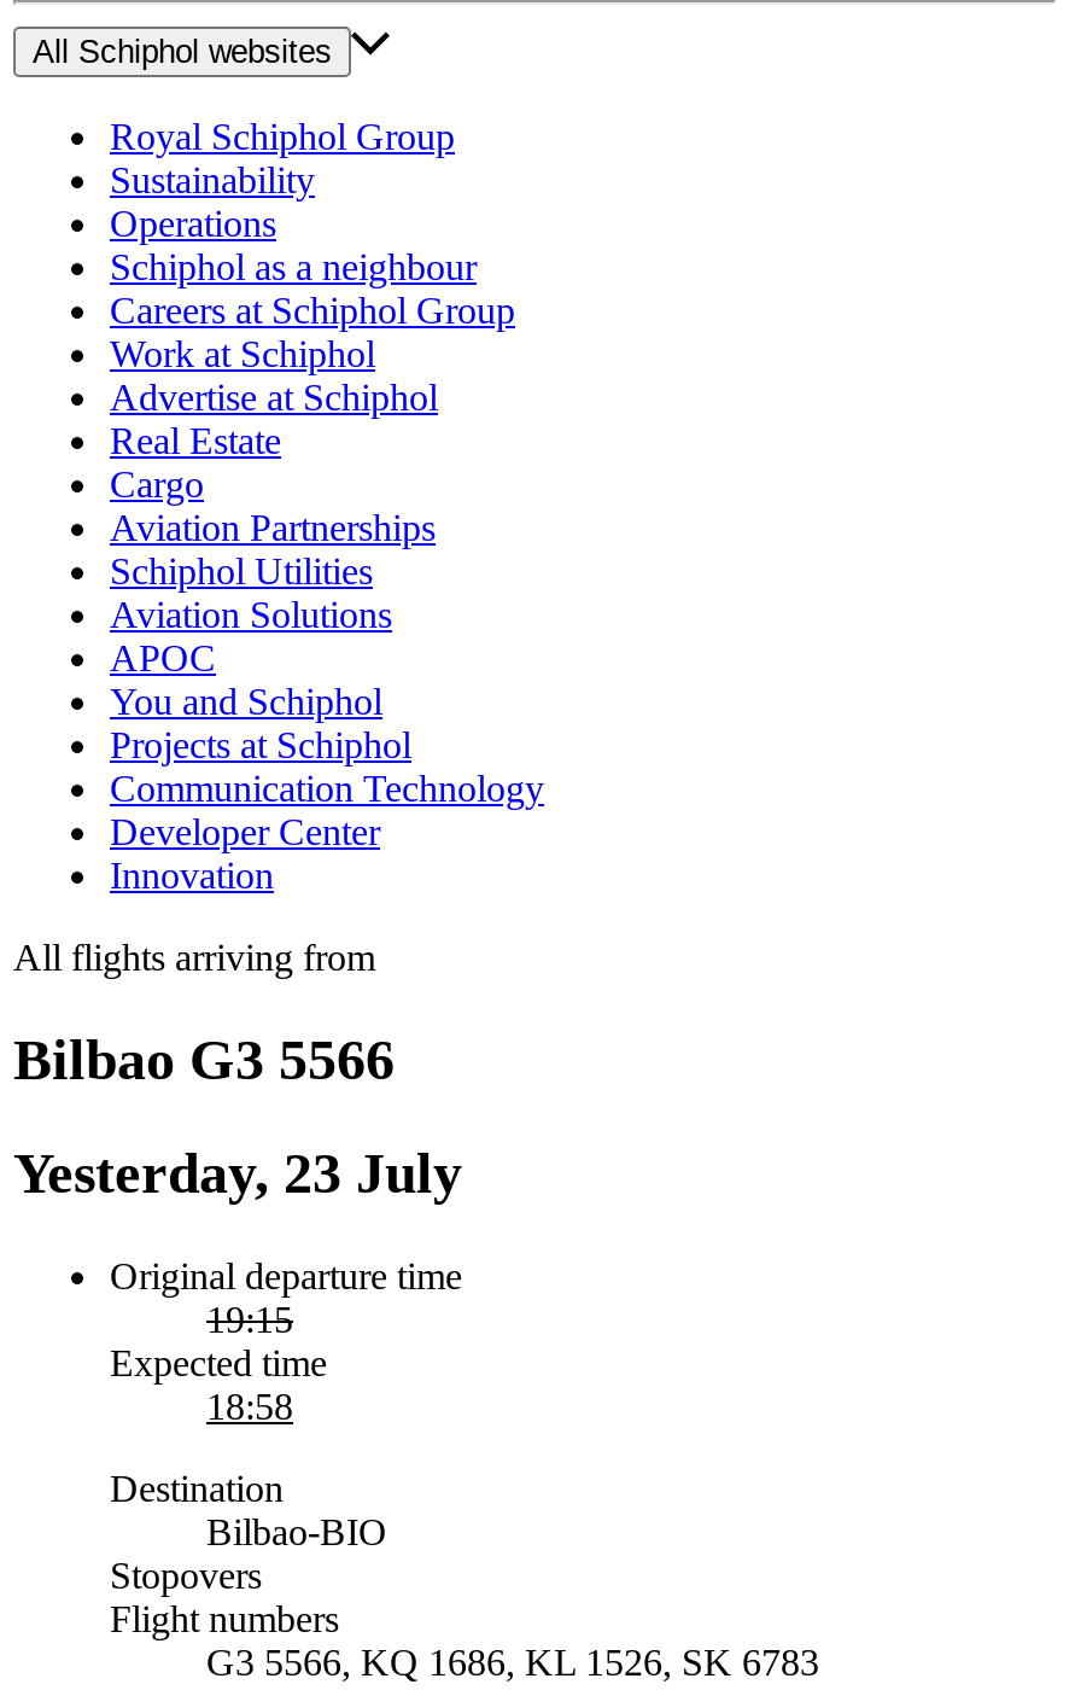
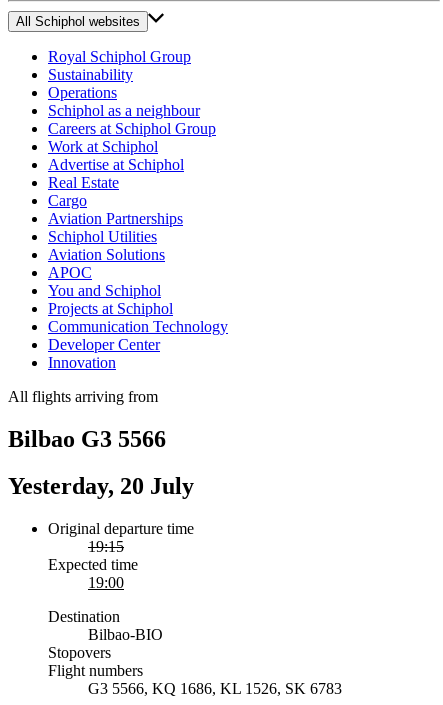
[13,1141,462,1204] Yesterday, 23 July -> [8,473,194,499] Yesterday, 20 July
[206,1385,293,1426] 18:58 -> [88,574,124,591] 19:00

